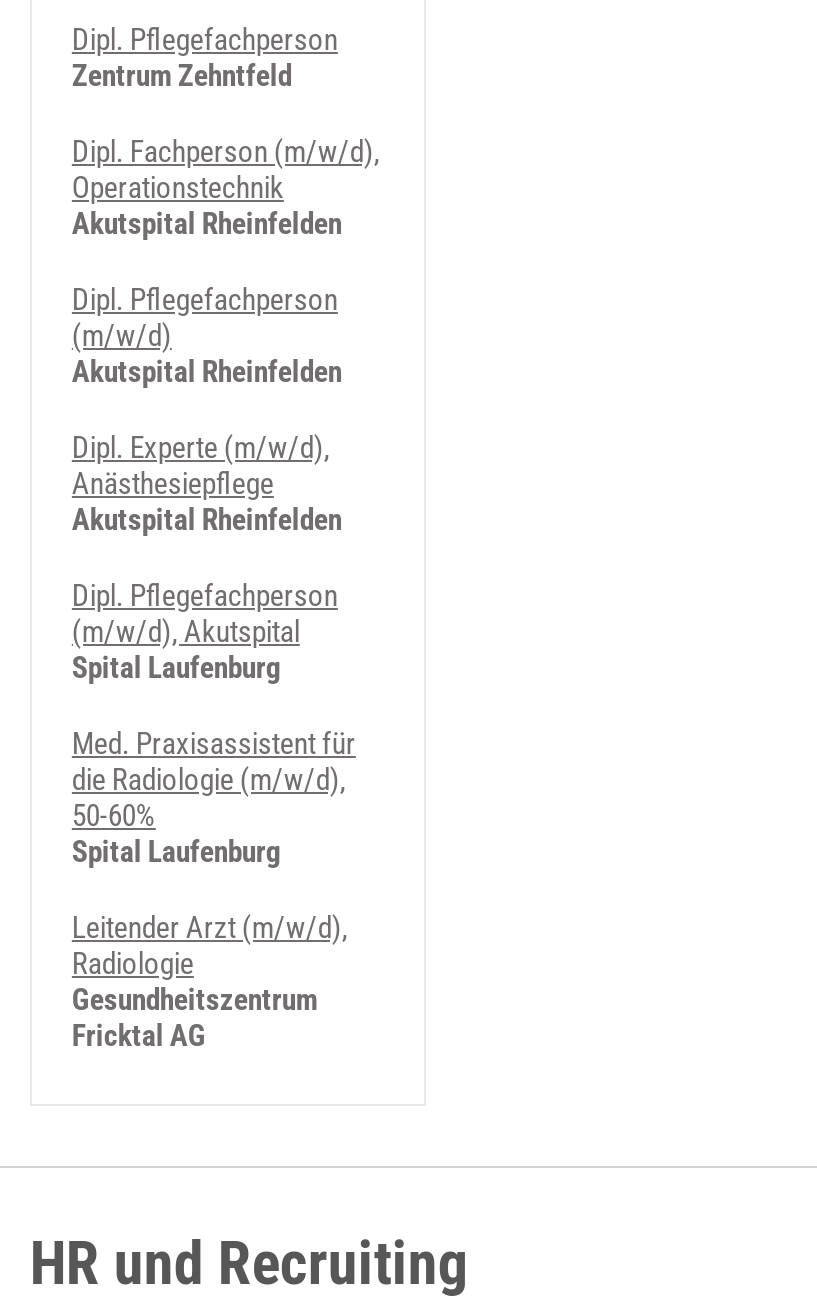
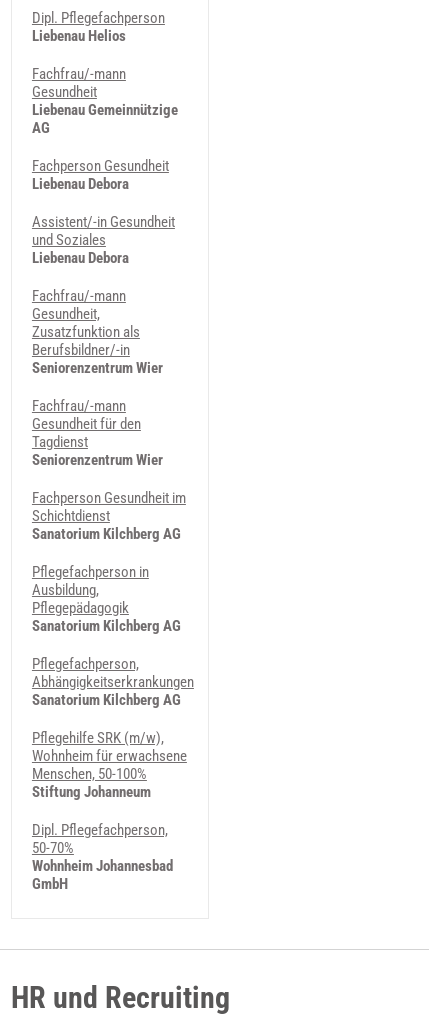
[72,58,380,1054] Zentrum Zehntfeld | Dipl. Fachperson (m/w/d), | Operationstechnik | Akutspital Rheinfelden | Dipl. Pflegefachperson | (m/w/d) | Akutspital Rheinfelden | Dipl. Experte (m/w/d), | Anästhesiepflege | Akutspital Rheinfelden | Dipl. Pflegefachperson | (m/w/d), Akutspital | Spital Laufenburg | Med. Praxisassistent für | die Radiologie (m/w/d), | 50-60% | Spital Laufenburg | Leitender Arzt (m/w/d), | Radiologie | Gesundheitszentrum | Fricktal AG -> [32,27,194,893] Liebenau Helios | Fachfrau/-mann | Gesundheit | Liebenau Gemeinnützige | AG | Fachperson Gesundheit | Liebenau Debora | Assistent/-in Gesundheit | und Soziales | Liebenau Debora | Fachfrau/-mann | Gesundheit, | Zusatzfunktion als | Berufsbildner/-in | Seniorenzentrum Wier | Fachfrau/-mann | Gesundheit für den | Tagdienst | Seniorenzentrum Wier | Fachperson Gesundheit im | Schichtdienst | Sanatorium Kilchberg AG | Pflegefachperson in | Ausbildung, | Pflegepädagogik | Sanatorium Kilchberg AG | Pflegefachperson, | Abhängigkeitserkrankungen | Sanatorium Kilchberg AG | Pflegehilfe SRK (m/w), | Wohnheim für erwachsene | Menschen, 50-100% | Stiftung Johanneum | Dipl. Pflegefachperson, | 50-70% | Wohnheim Johannesbad | GmbH

